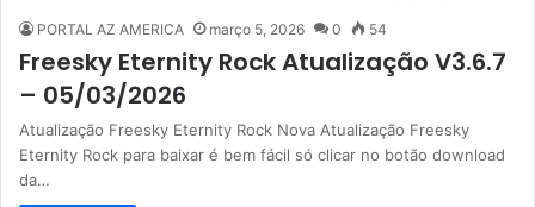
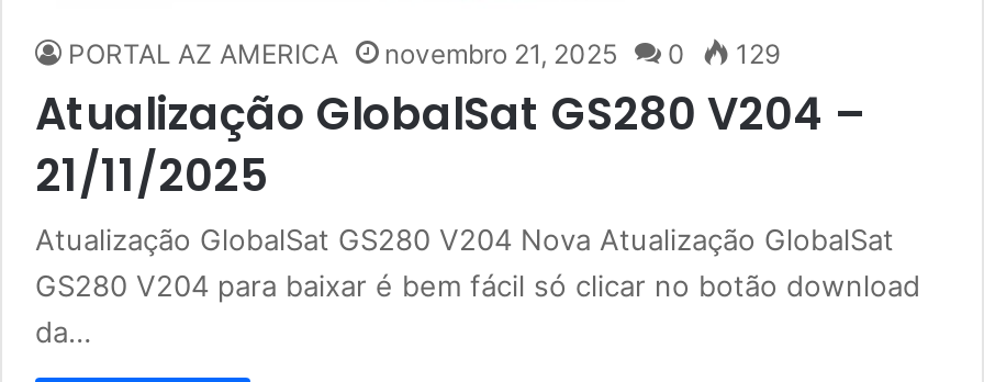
[19,20,506,164] 54 | Freesky Eternity Rock Atualização V3.6.7 | – 05/03/2026 | Atualização Freesky Eternity Rock Nova Atualização Freesky | Eternity Rock para baixar é bem fácil só clicar no botão download -> [35,37,920,303] 129 | Atualização GlobalSat GS280 V204 – | 21/11/2025 | Atualização GlobalSat GS280 V204 Nova Atualização GlobalSat | GS280 V204 para baixar é bem fácil só clicar no botão download
[209,20,305,38] março 5, 2026 -> [384,37,617,70] novembro 21, 2025

